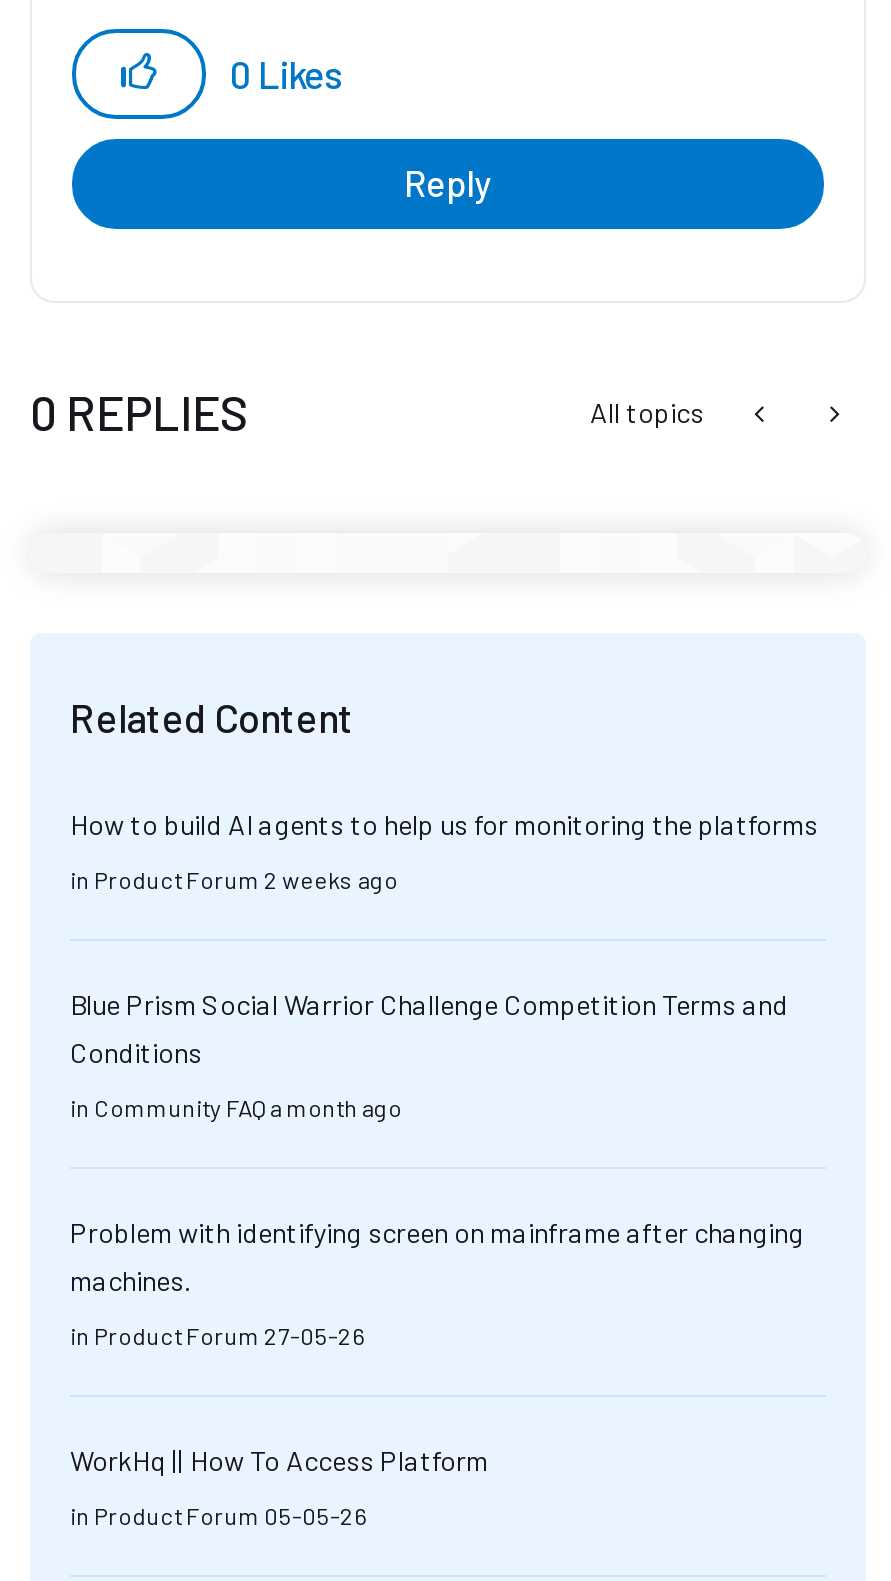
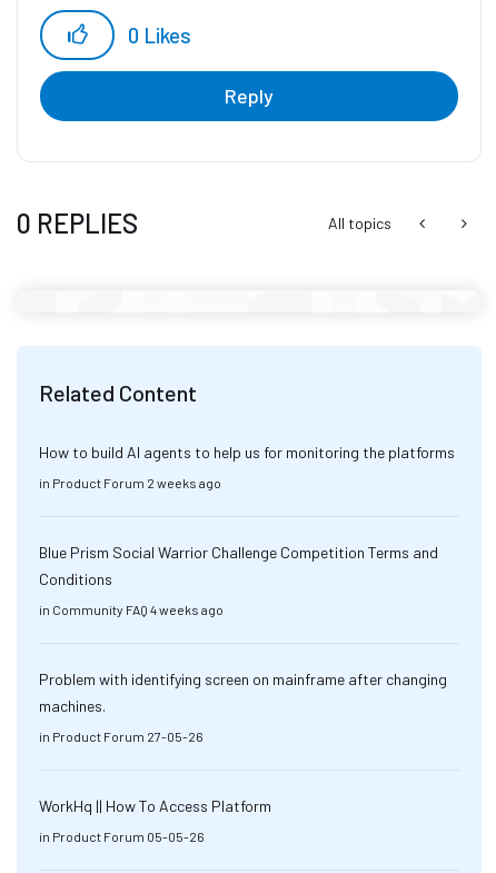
[70,1093,402,1121] in Community FAQ a month ago -> [39,602,224,617] in Community FAQ 4 weeks ago

